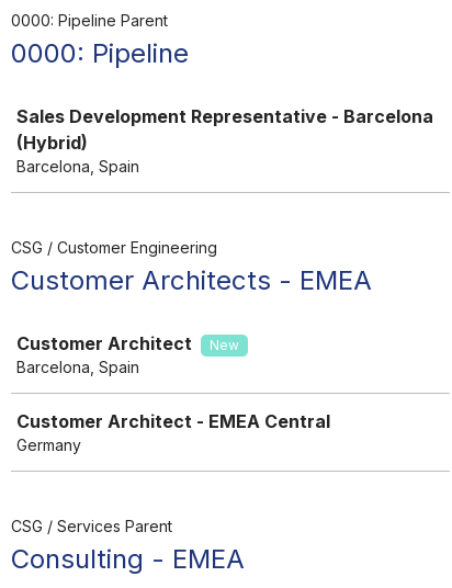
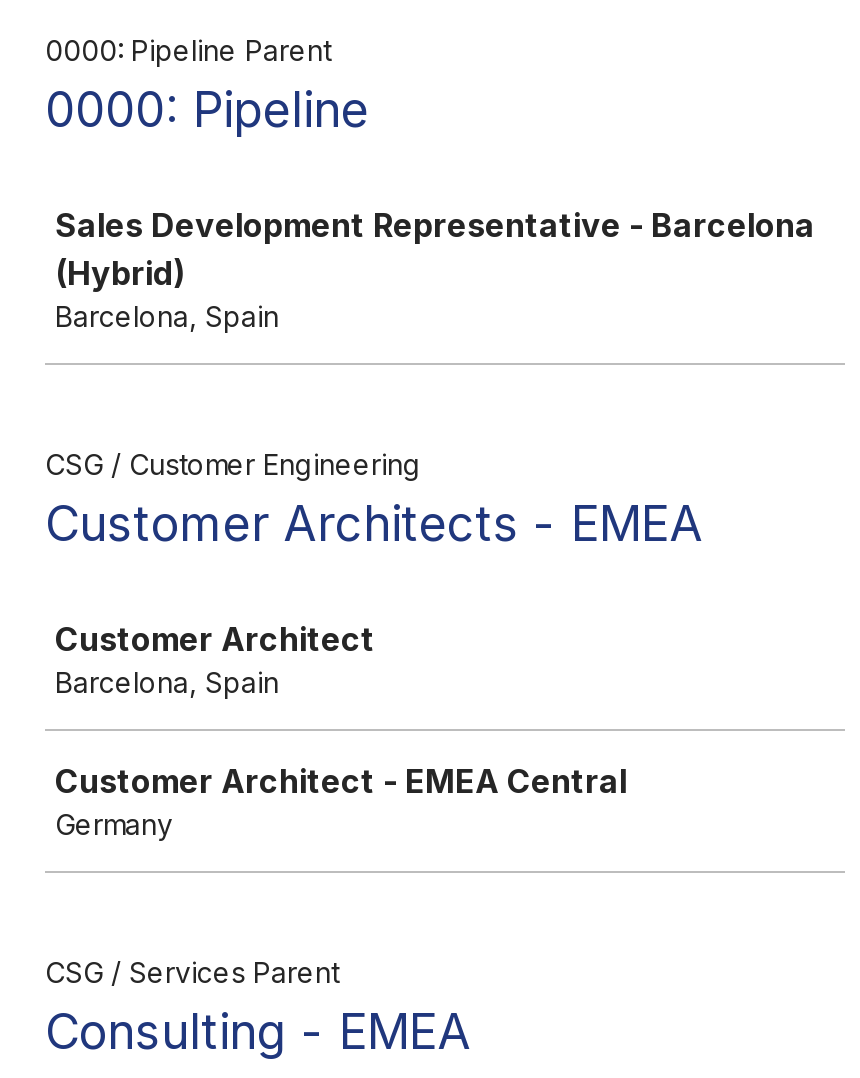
[210,337,239,353] New -> none

